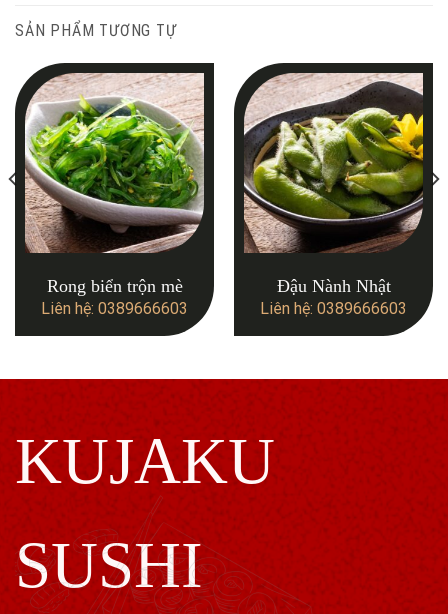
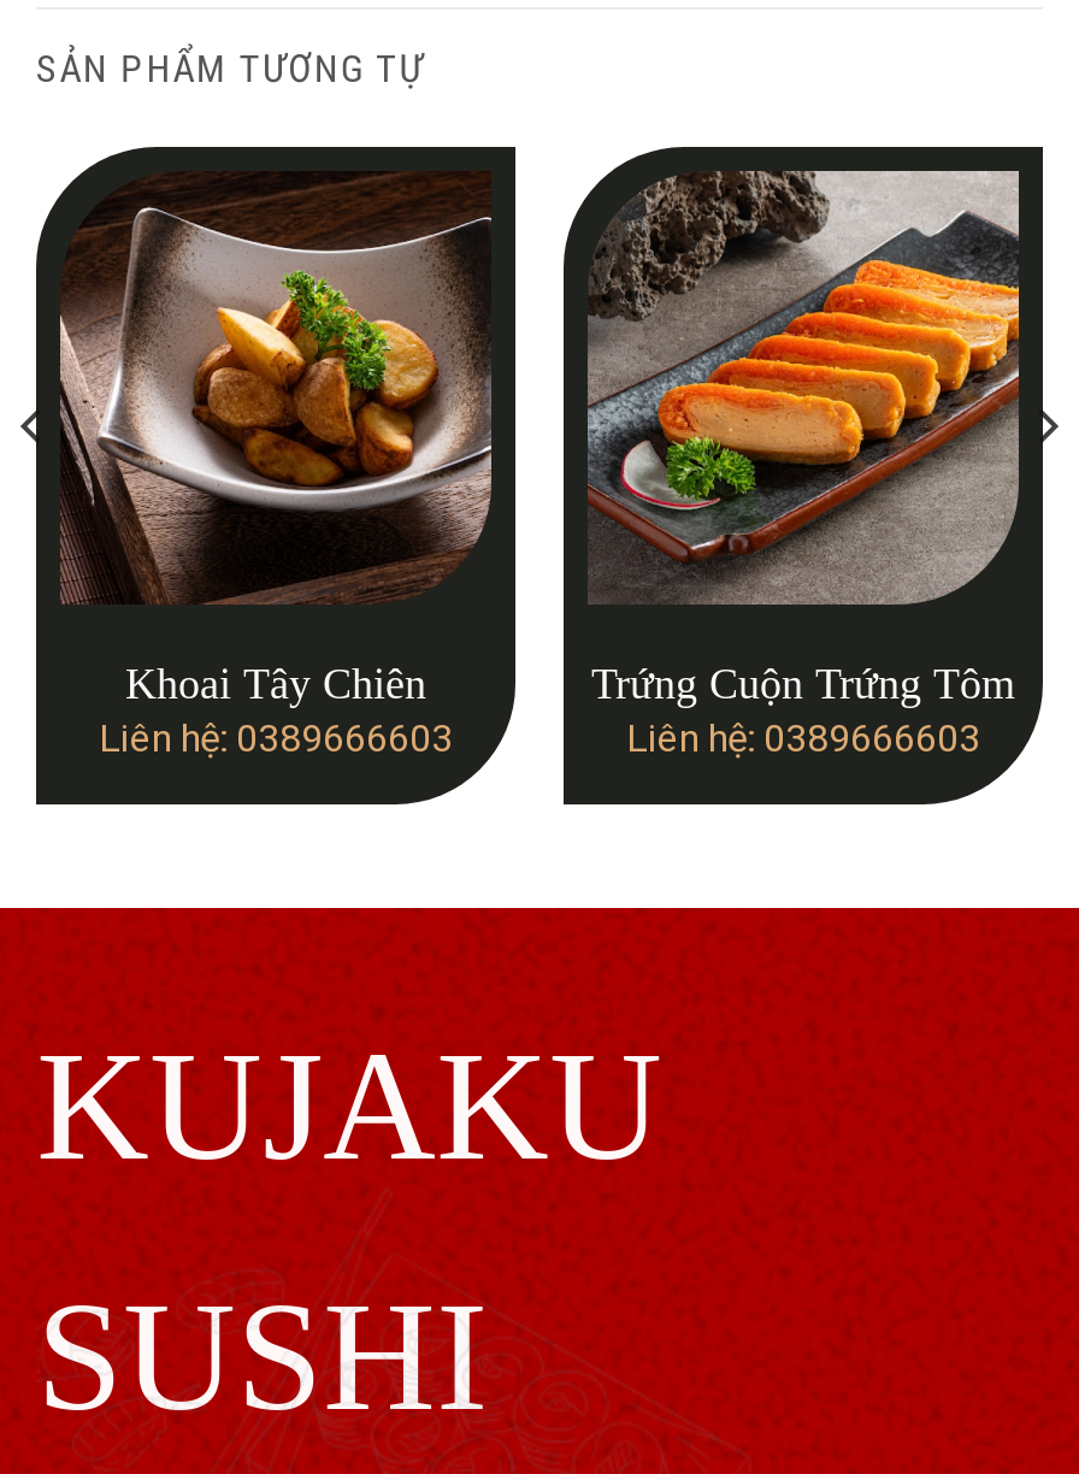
[24,72,205,296] [image] | Rong biển trộn mè -> [60,171,491,709] [image] | Khoai Tây Chiên
[243,72,424,296] [image] | Đậu Nành Nhật -> [588,171,1021,709] [image] | Trứng Cuộn Trứng Tôm

